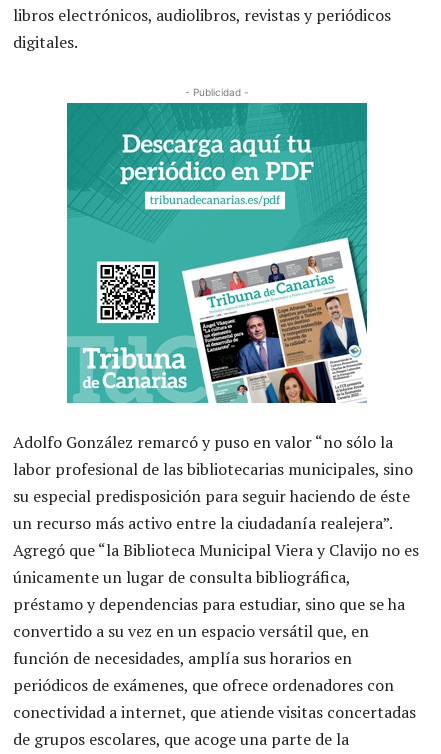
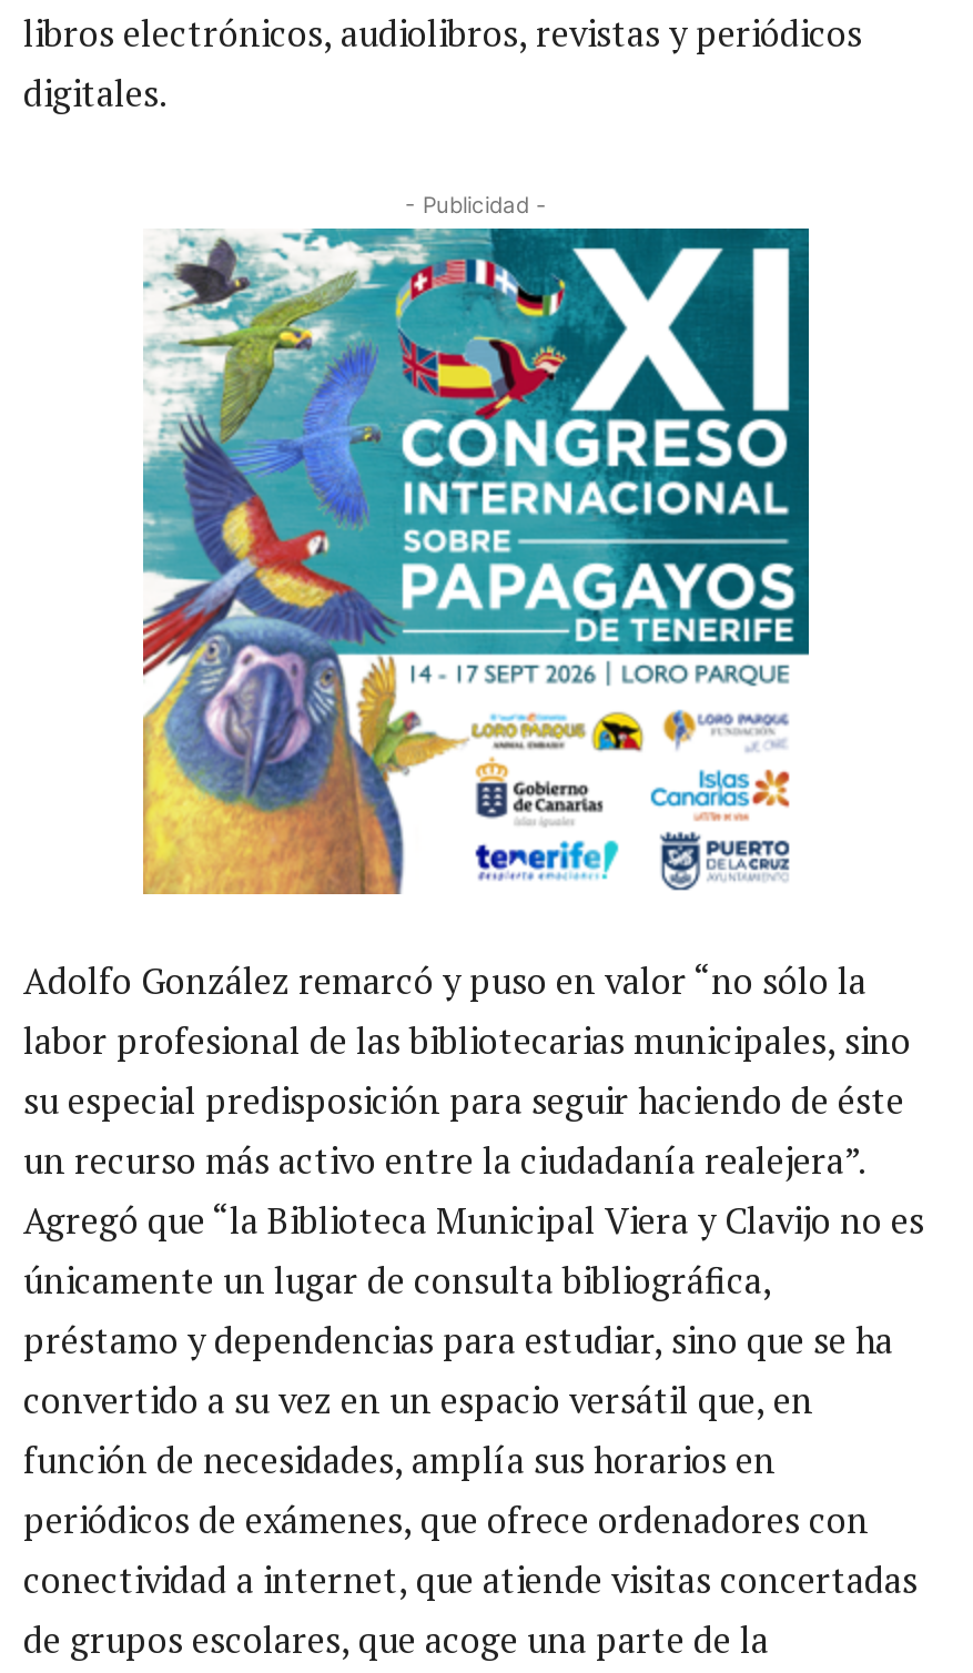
[66,102,368,404] [image] -> [141,229,809,896] [image]

